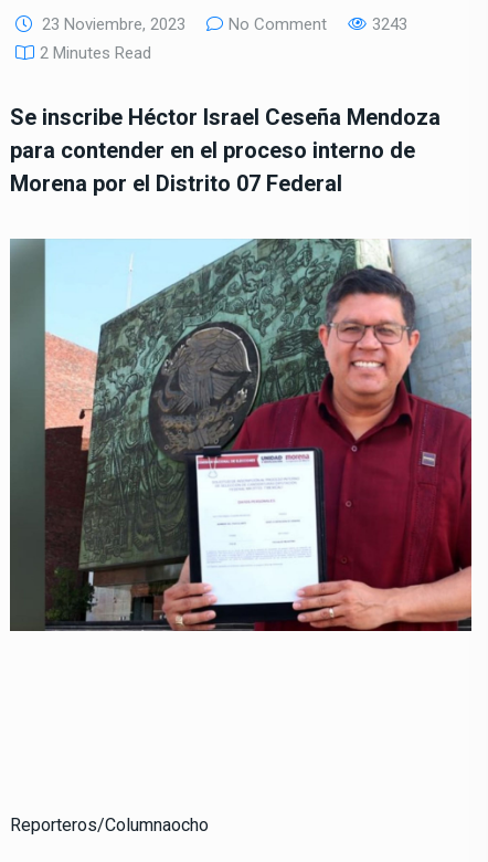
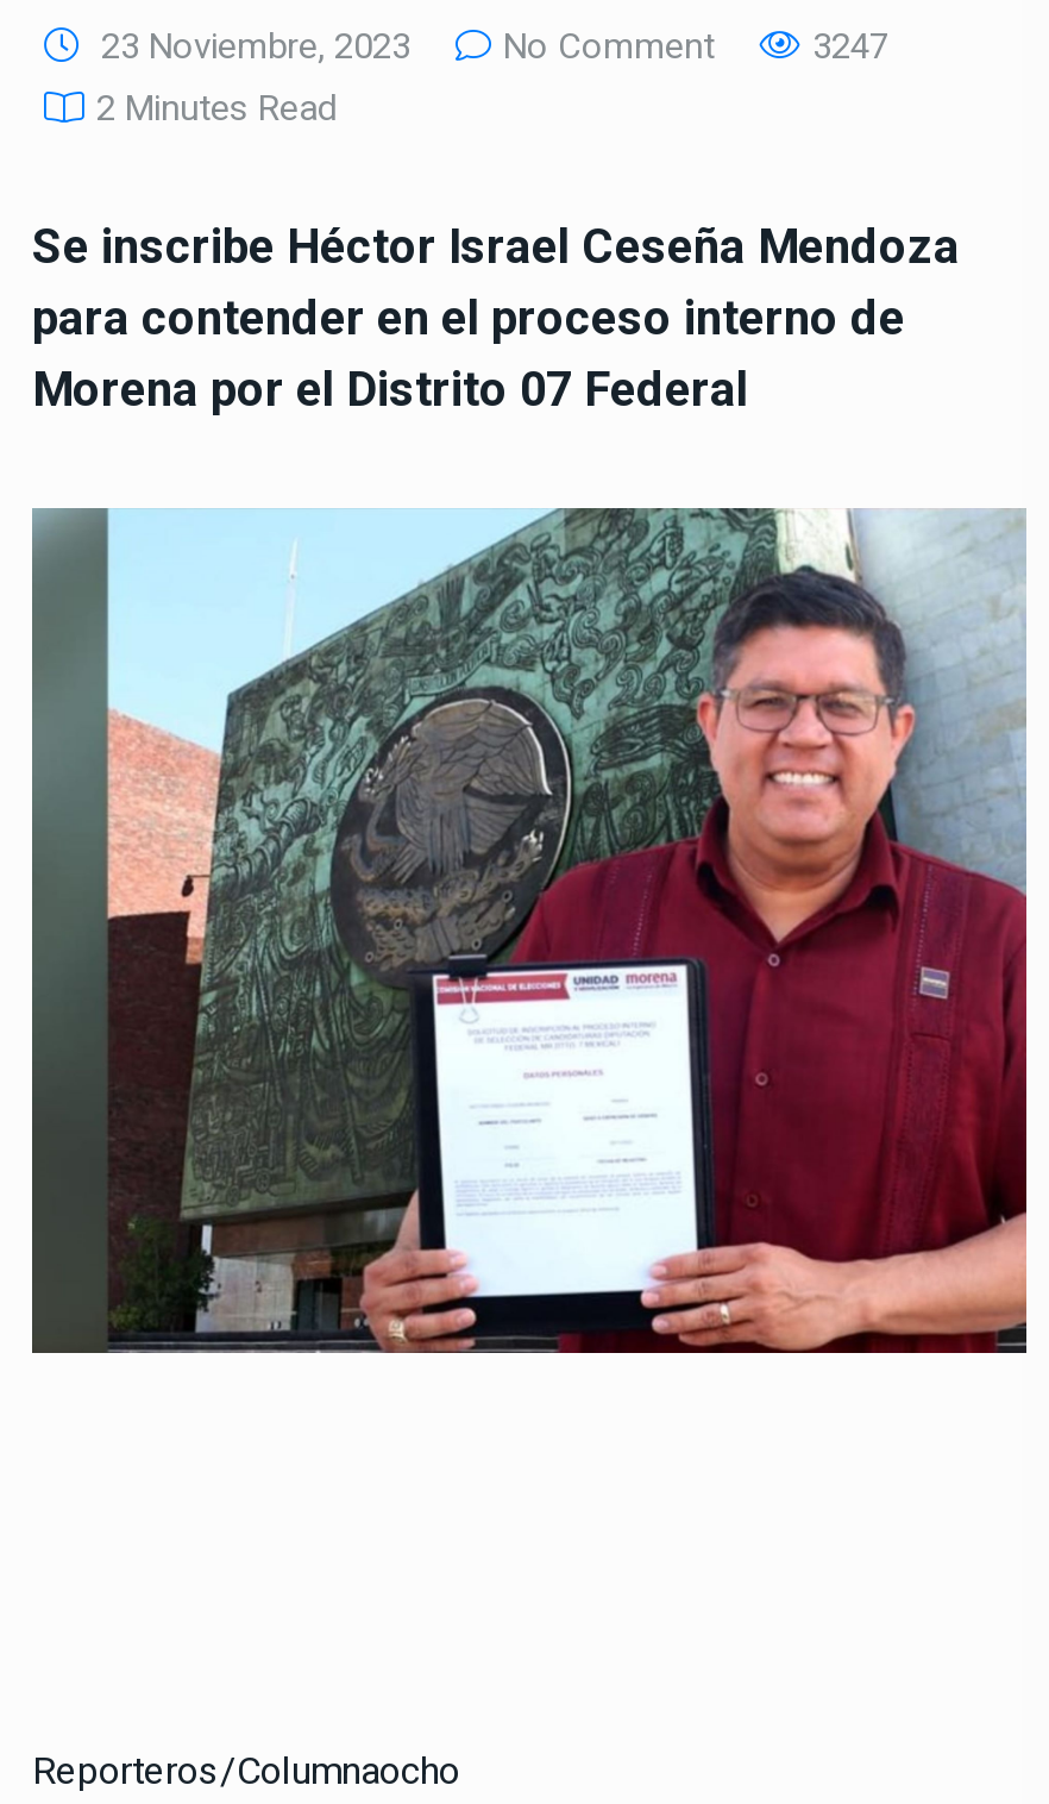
[372,14,407,34] 3243 -> [812,25,888,68] 3247

